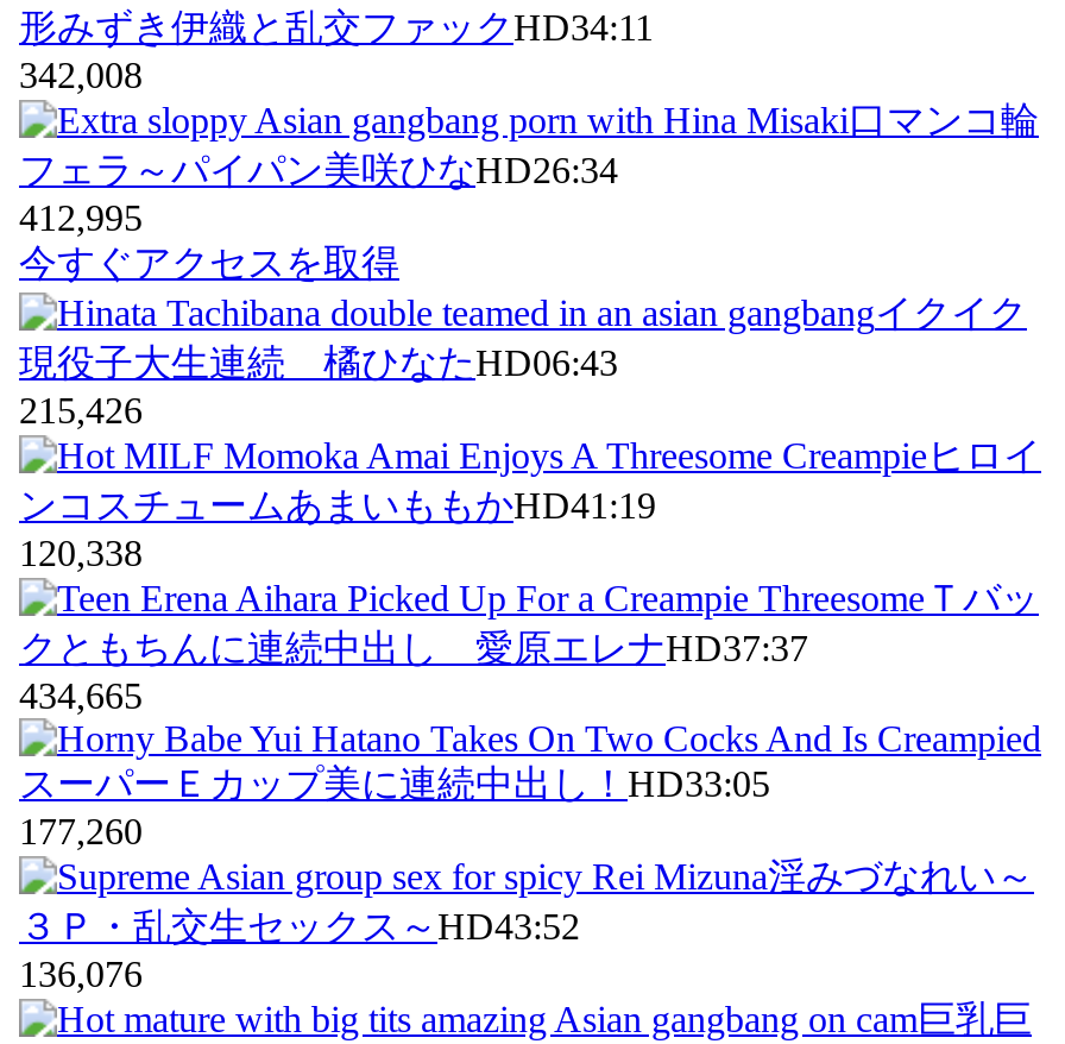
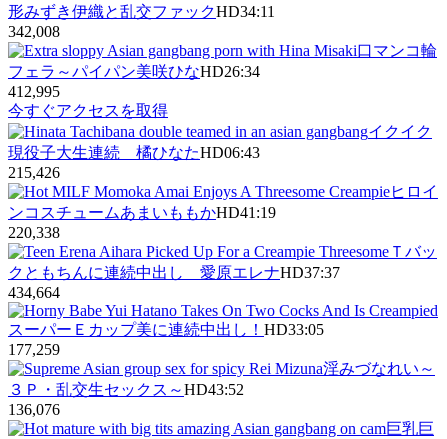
[19,532,143,573] 1 20,338 -> [8,224,60,241] 2 20,338
[19,675,143,716] 434,665 -> [8,284,60,301] 434,664
[19,811,143,851] 1 77,260 -> [8,341,60,358] 1 77,259

